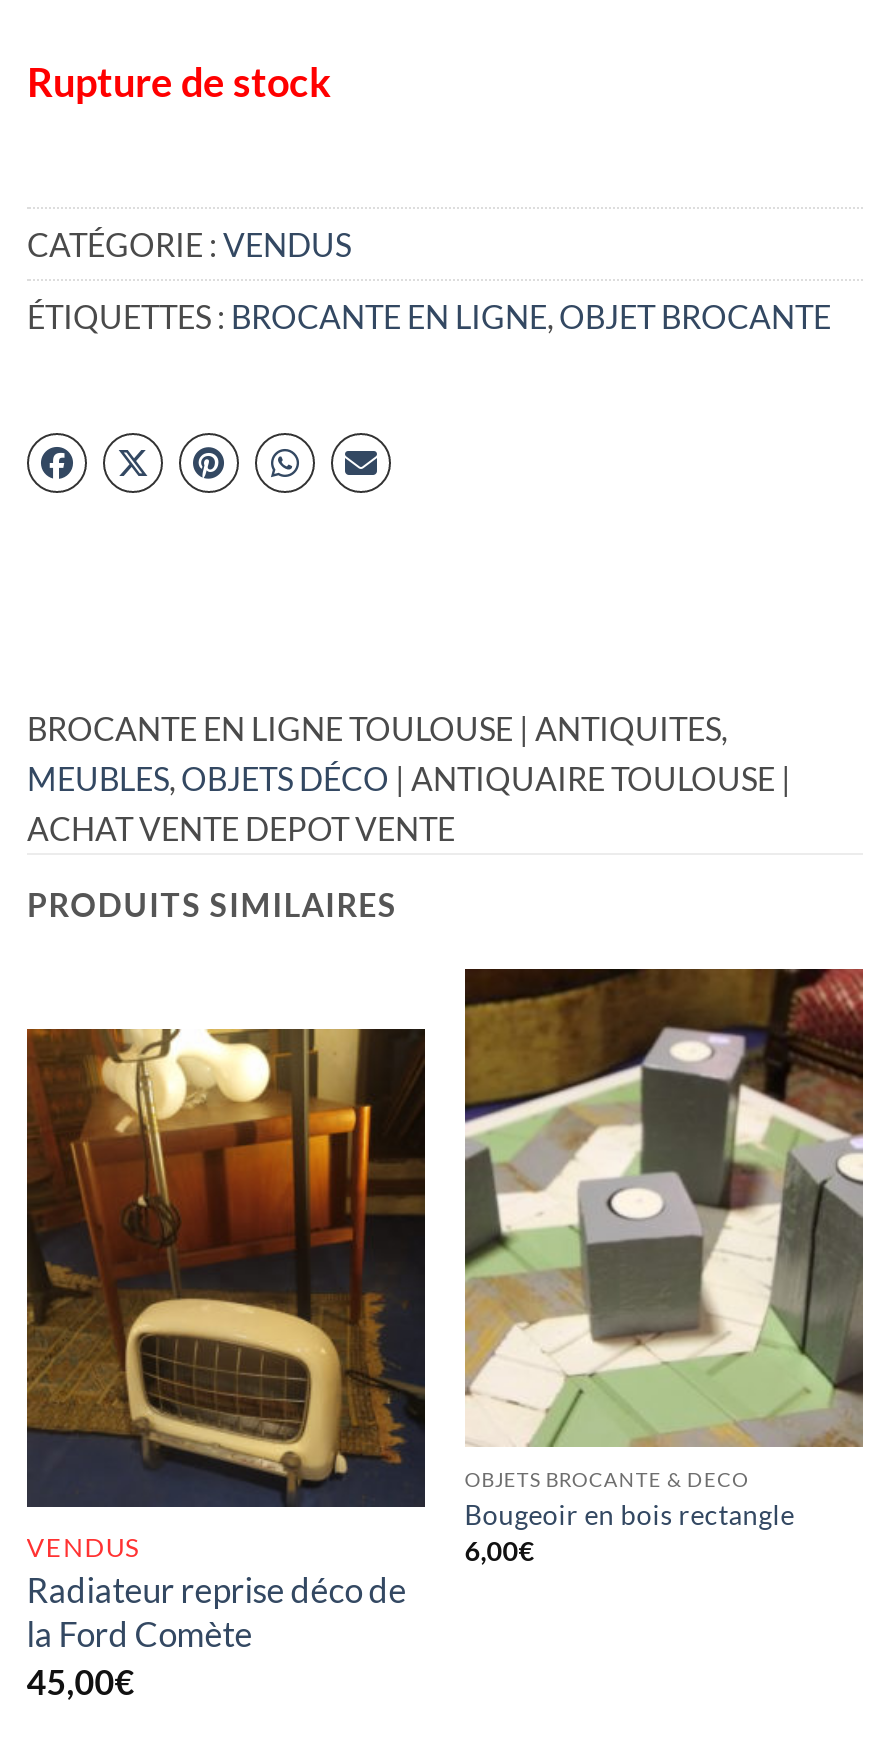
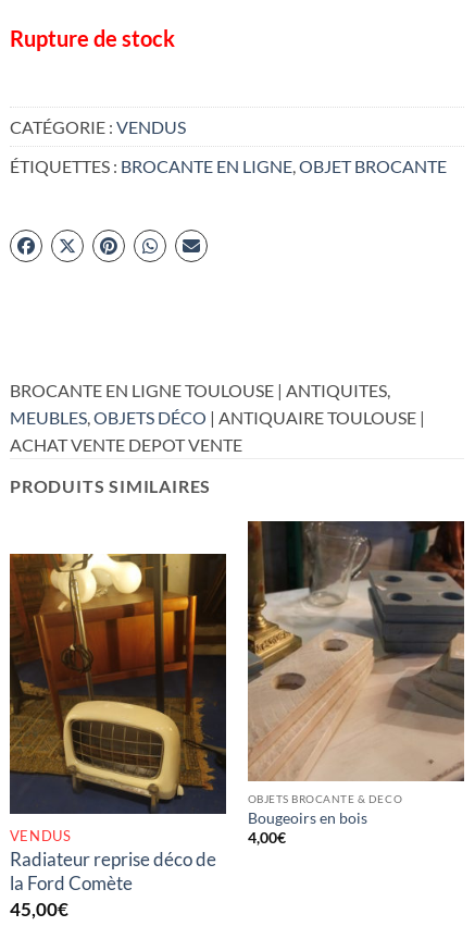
[463,967,865,1567] [image] | Bougeoir en bois rectangle | 6,00€ -> [247,520,465,846] [image] | Bougeoirs en bois | 4,00€

